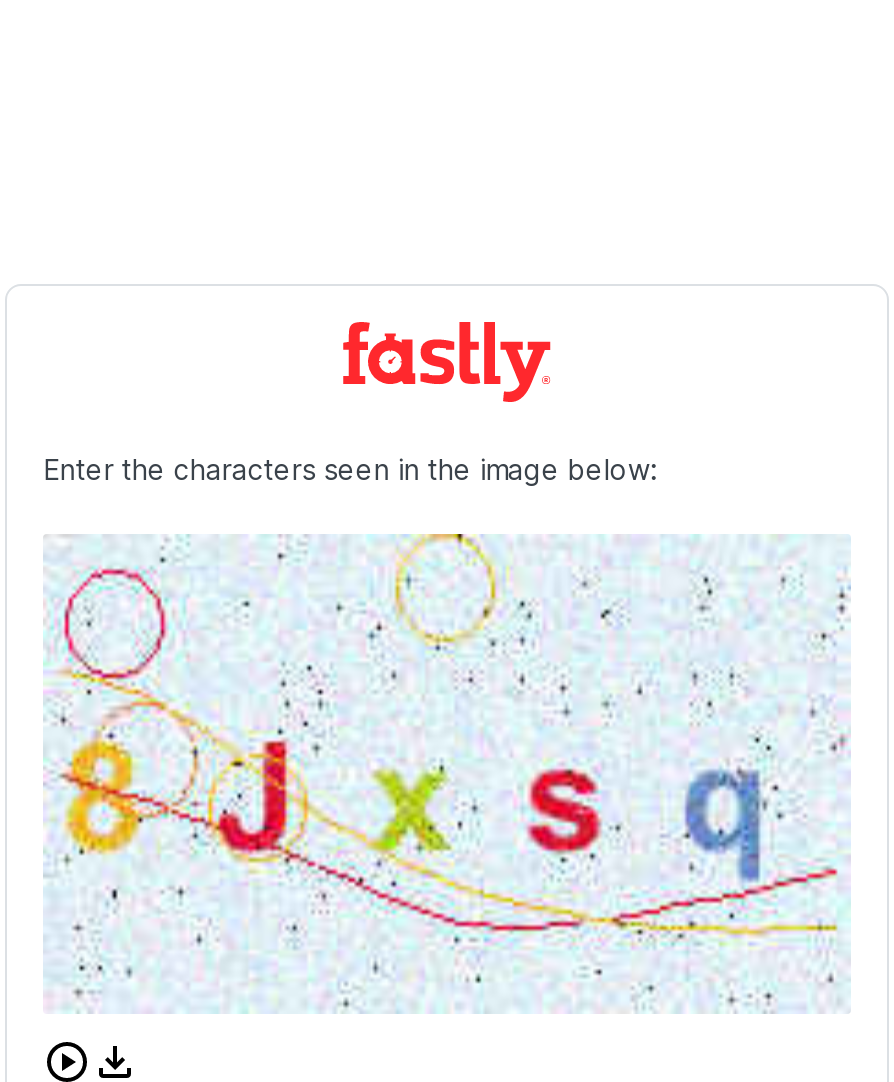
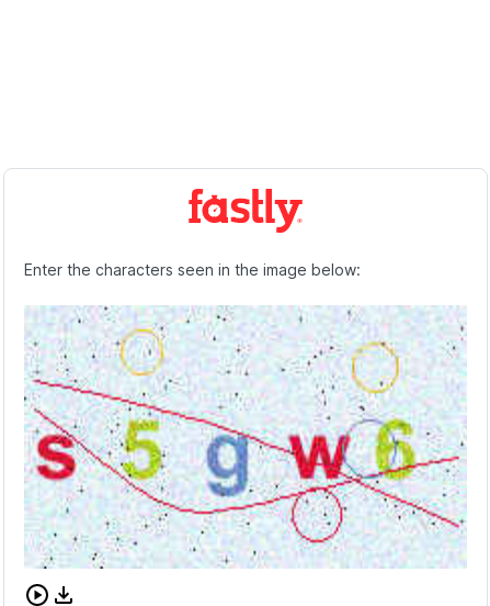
[45,532,847,1014] [image] -> [23,305,466,570] [image]

